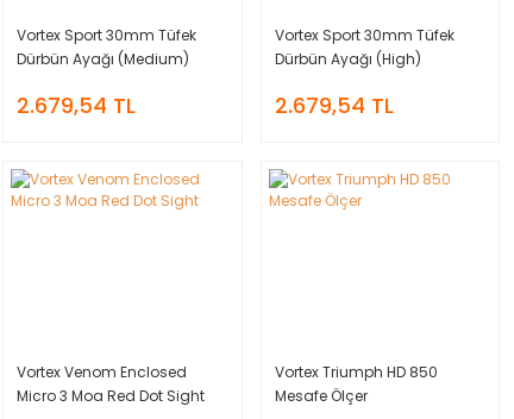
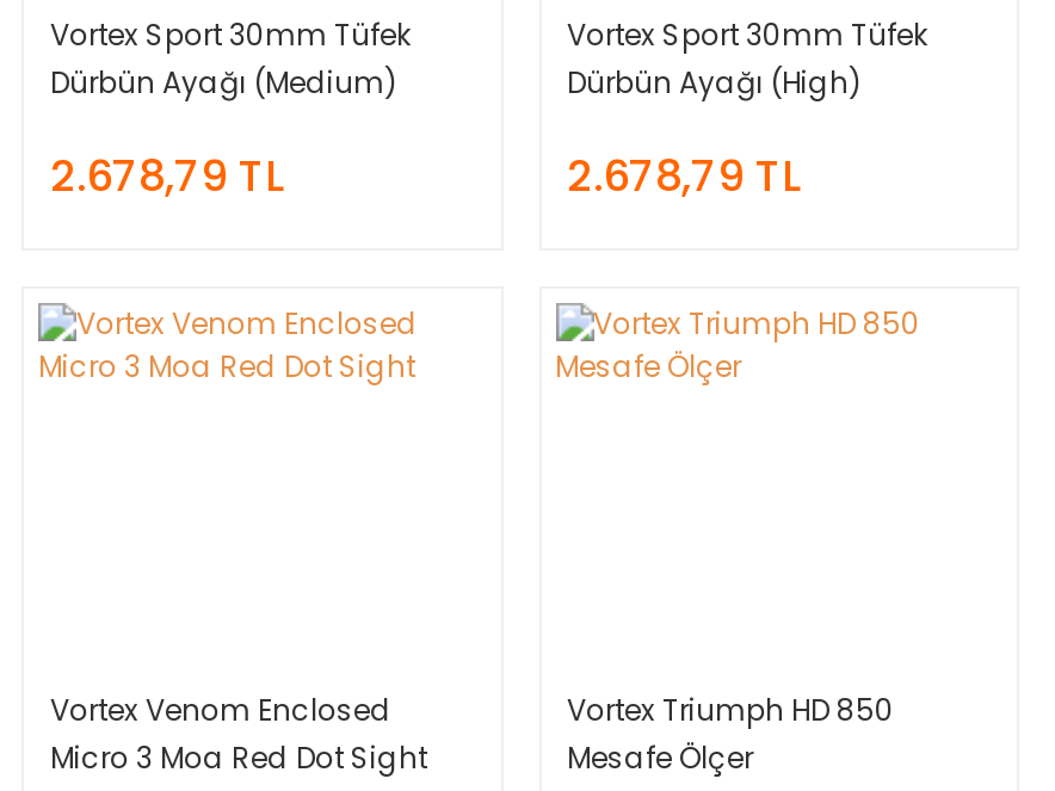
[17,90,136,120] 2.679,54 TL -> [50,145,284,205] 2.678,79 TL
[274,90,393,120] 2.679,54 TL -> [567,145,801,205] 2.678,79 TL

